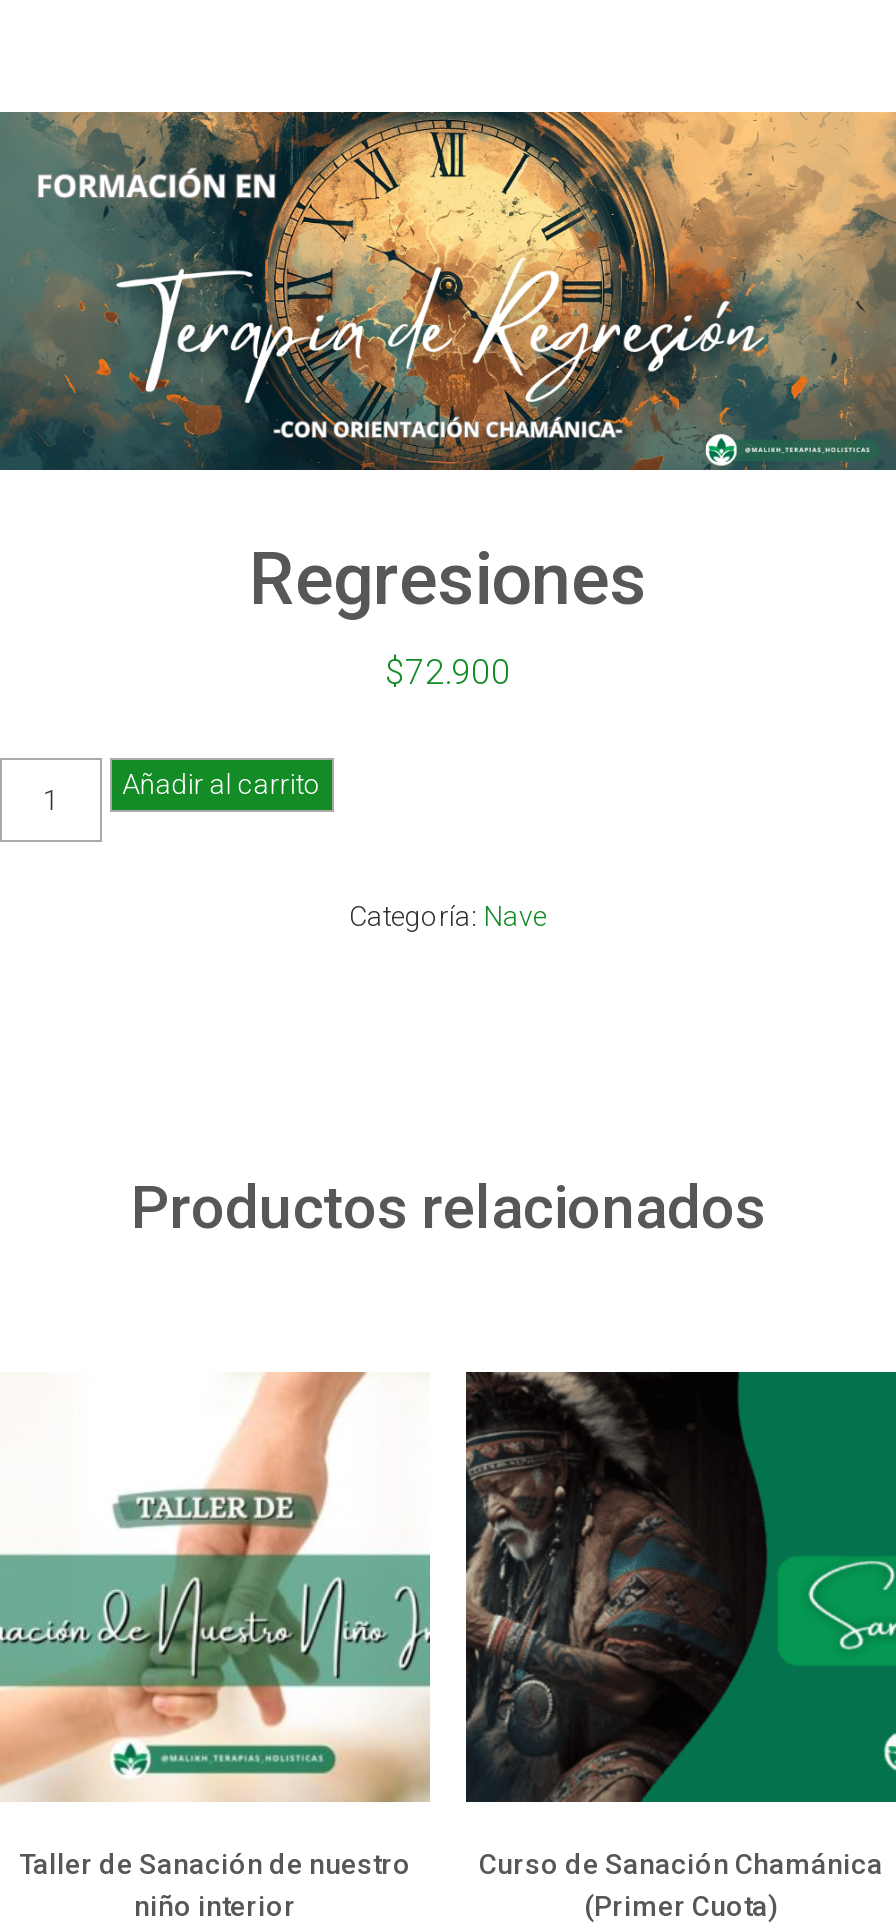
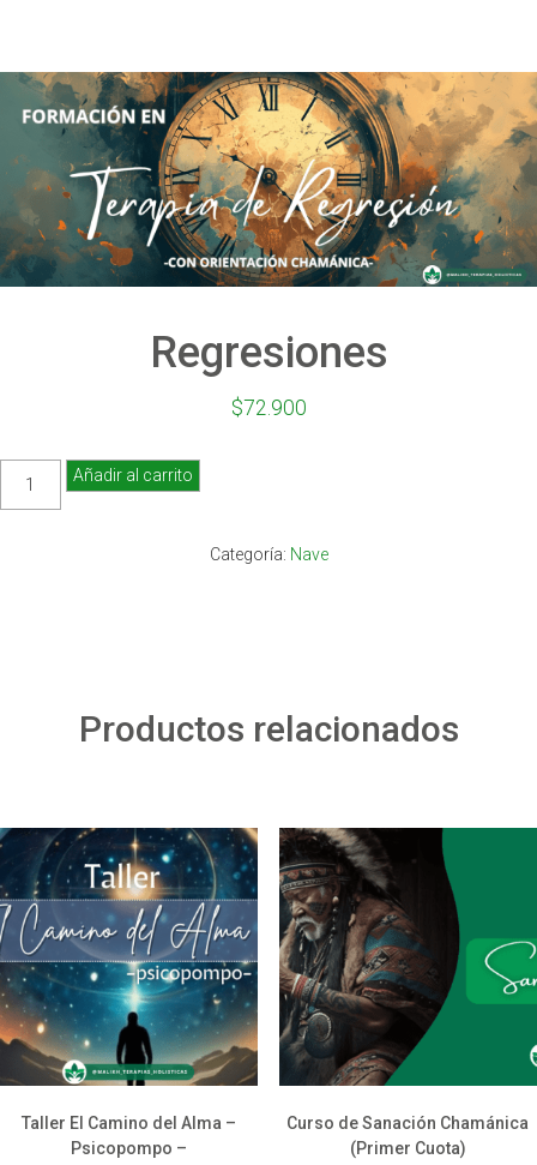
[6,1370,432,1921] [image] | Taller de Sanación de nuestro | niño interior -> [4,827,259,1157] [image] | Taller El Camino del Alma – | Psicopompo –

